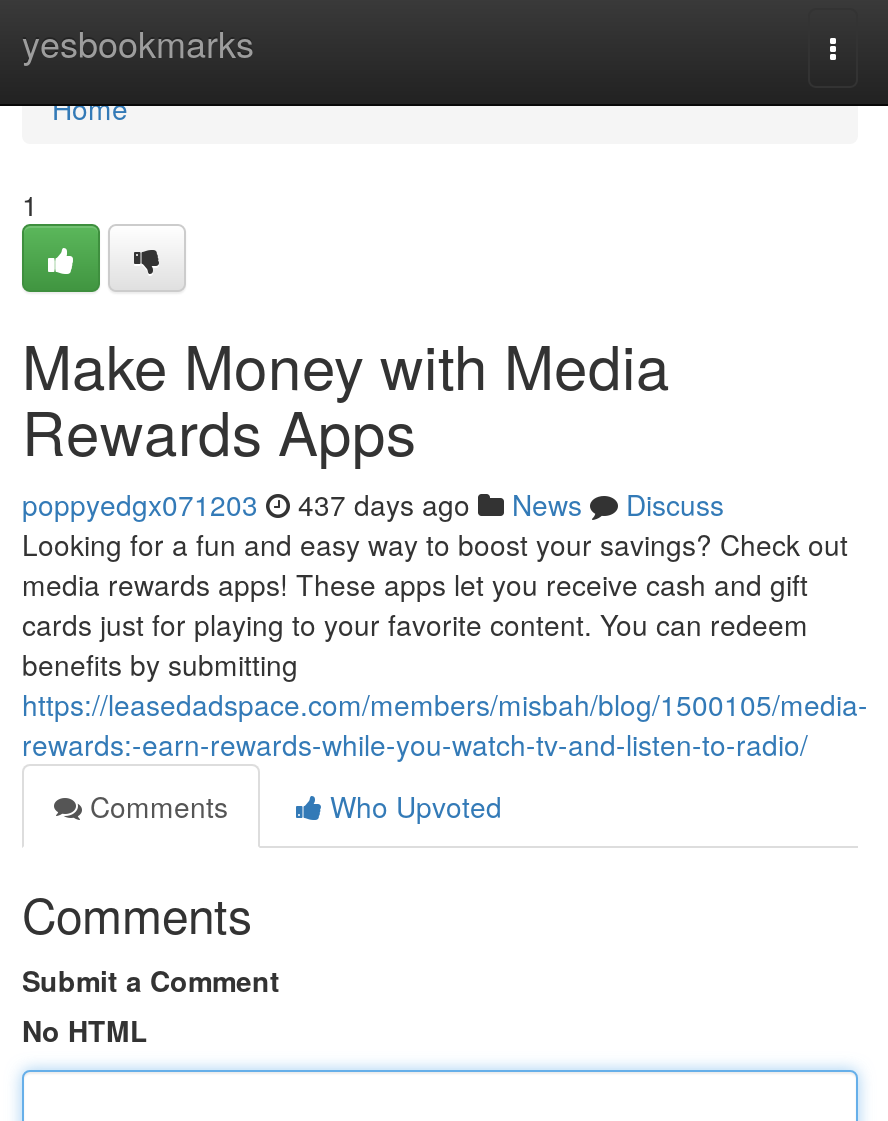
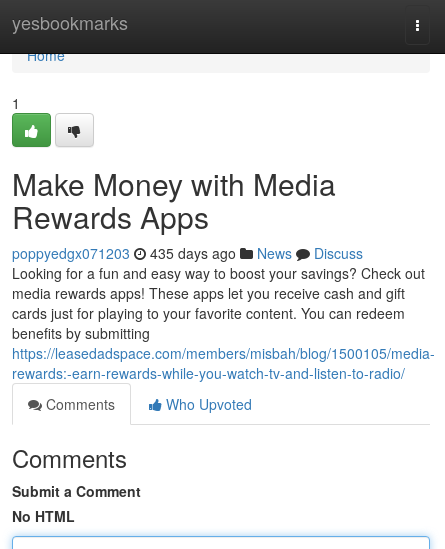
[22,484,724,524] poppyedgx071203 437 days ago News Discuss -> [12,243,363,263] poppyedgx071203 435 days ago News Discuss

